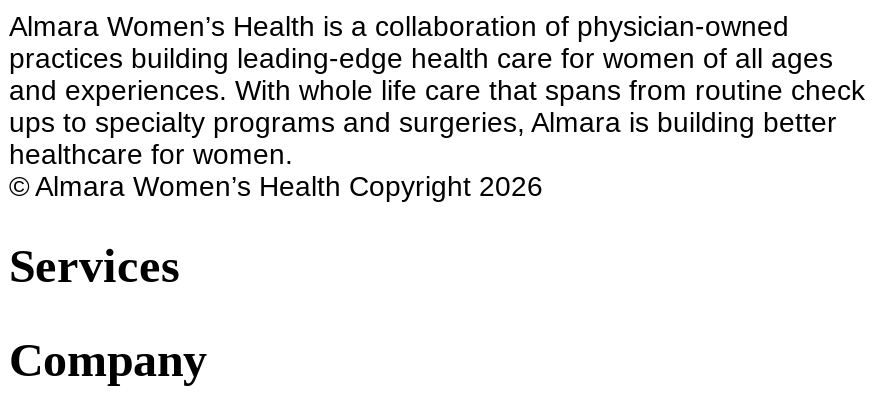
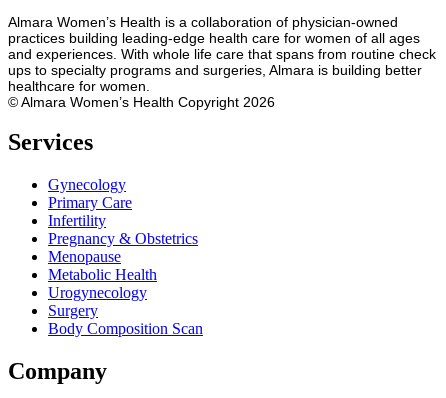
none -> [48,176,203,337] Gynecology | Primary Care | Infertility | Pregnancy & Obstetrics | Menopause | Metabolic Health | Urogynecology | Surgery | Body Composition Scan

